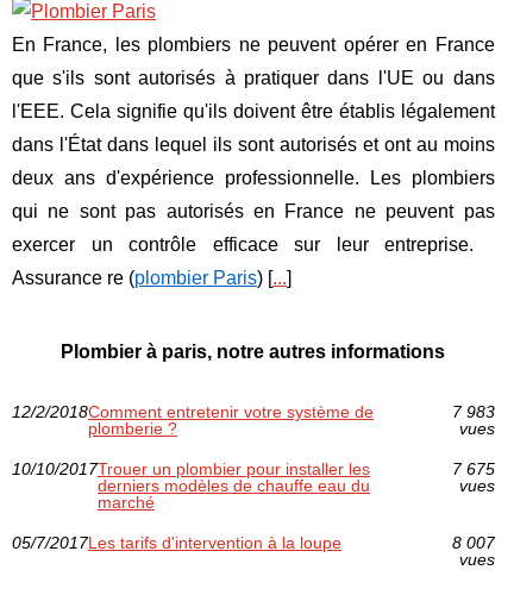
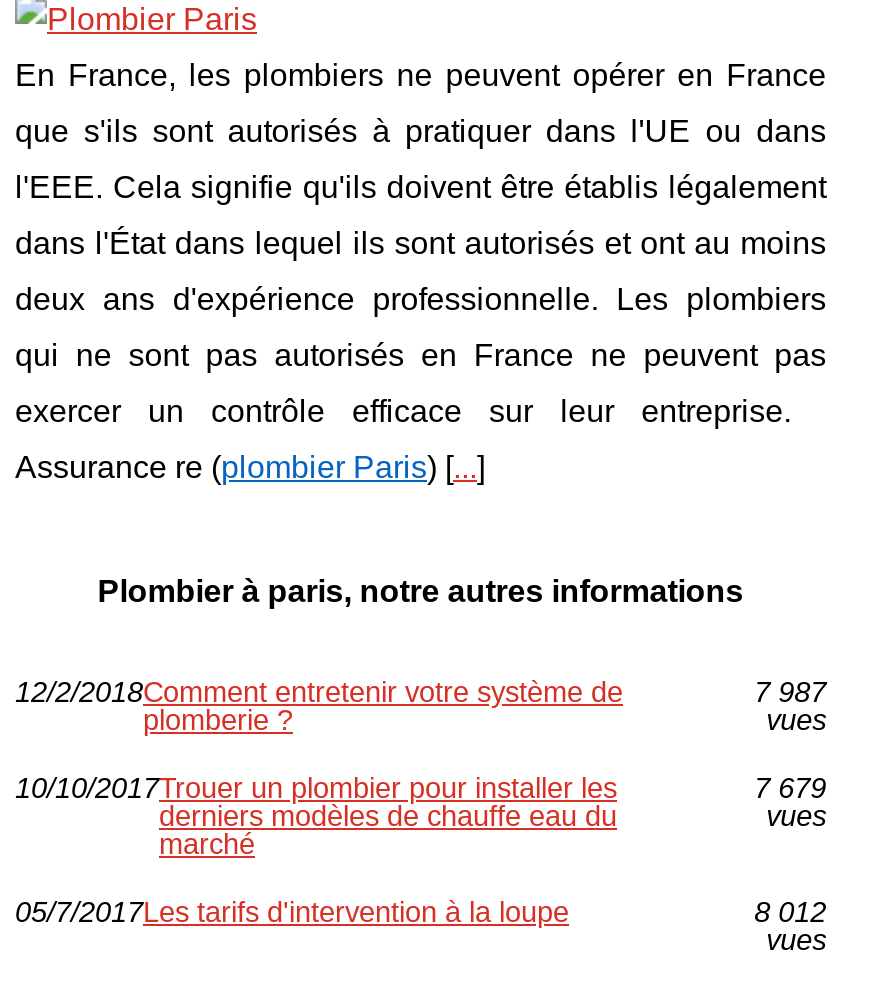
[452,402,494,421] 7 983 -> [754,676,826,708] 7 987
[452,459,494,478] 7 675 -> [754,772,826,804] 7 679
[452,533,494,552] 8 007 -> [754,896,826,928] 8 012

